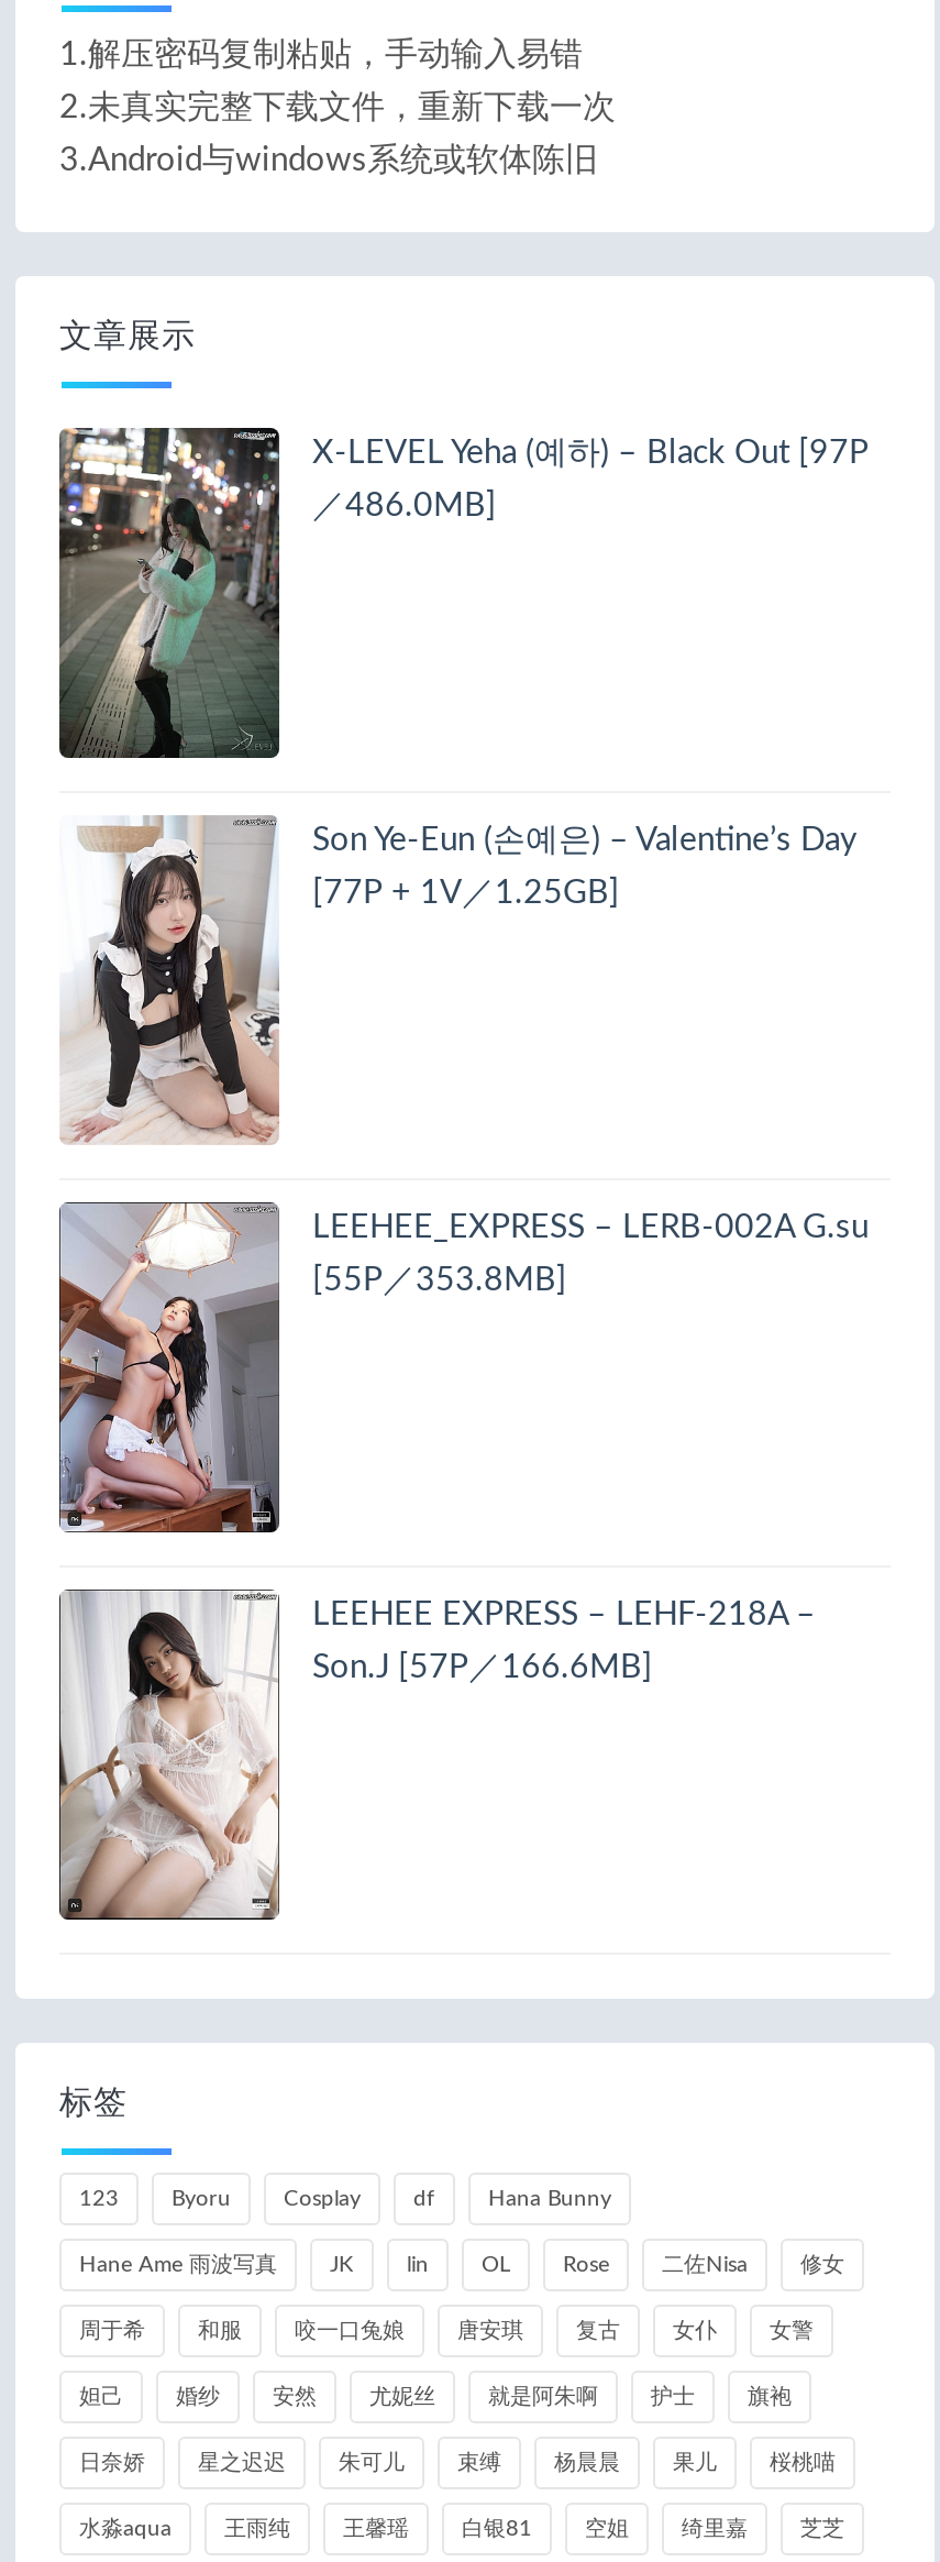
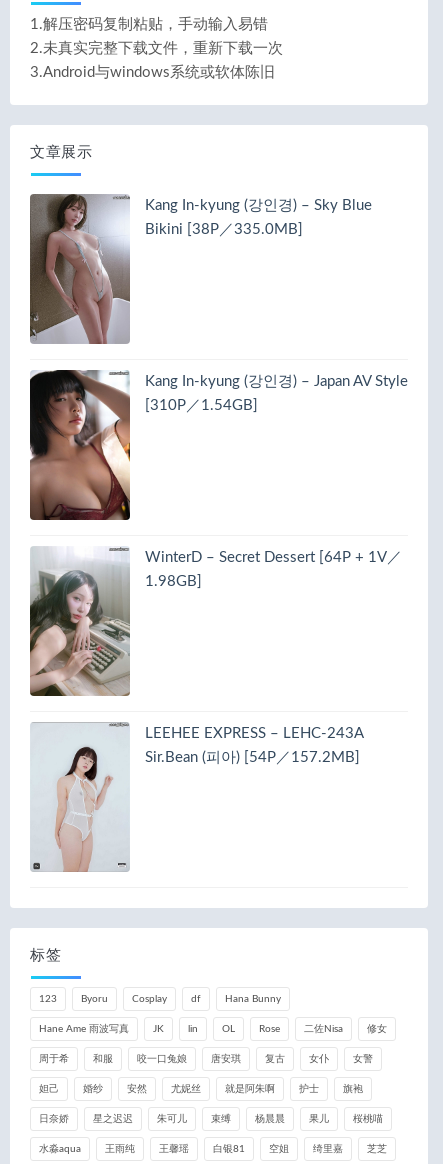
[59,426,869,760] [image] | X-LEVEL Yeha (예하) – Black Out [97P -> [30,194,372,345] [image] | Kang In-kyung (강인경) – Sky Blue
[312,490,497,523] ／486.0MB] -> [145,222,303,237] Bikini [38P／335.0MB]
[59,815,858,1145] [image] | Son Ye-Eun (손예은) – Valentine’s Day -> [29,369,408,521] [image] | Kang In-kyung (강인경) – Japan AV Style
[312,877,620,910] [77P + 1V／1.25GB] -> [145,398,258,413] [310P／1.54GB]
[57,1200,869,1535] [image] | LEEHEE_EXPRESS – LERB-002A G.su -> [29,546,402,697] [image] | WinterD – Secret Dessert [64P + 1V／
[312,1264,567,1297] [55P／353.8MB] -> [145,574,202,589] 1.98GB]
[57,1590,816,1922] [image] | LEEHEE EXPRESS – LEHF-218A – -> [30,723,363,872] [image] | LEEHEE EXPRESS – LEHC-243A
[312,1651,653,1684] Son.J [57P／166.6MB] -> [145,750,360,765] Sir.Bean (피아) [54P／157.2MB]

